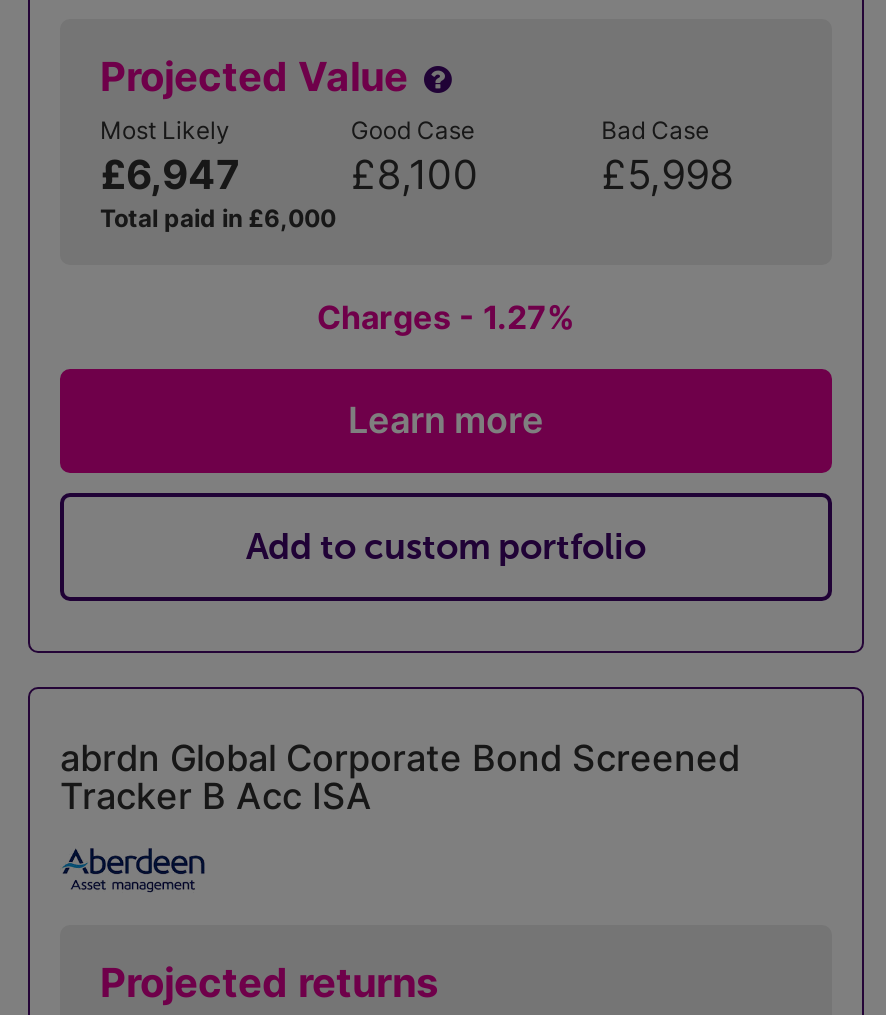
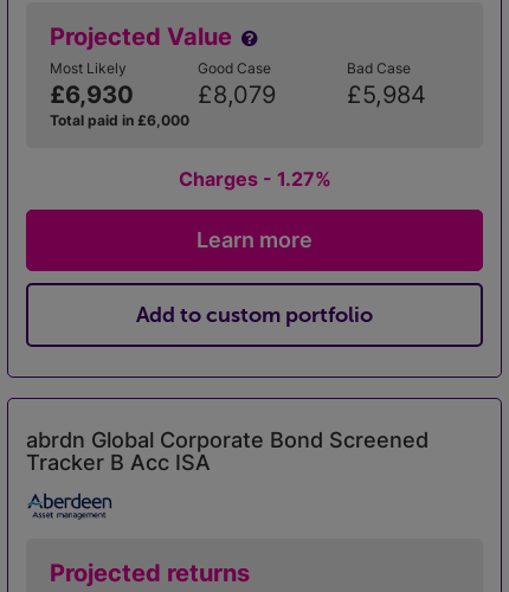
[100,151,240,199] £6,947 -> [50,80,134,109] £6,930
[351,151,479,199] £8,100 -> [198,80,276,109] £8,079
[601,151,733,199] £5,998 -> [346,80,426,109] £5,984

